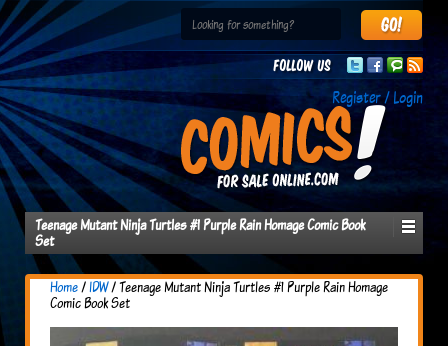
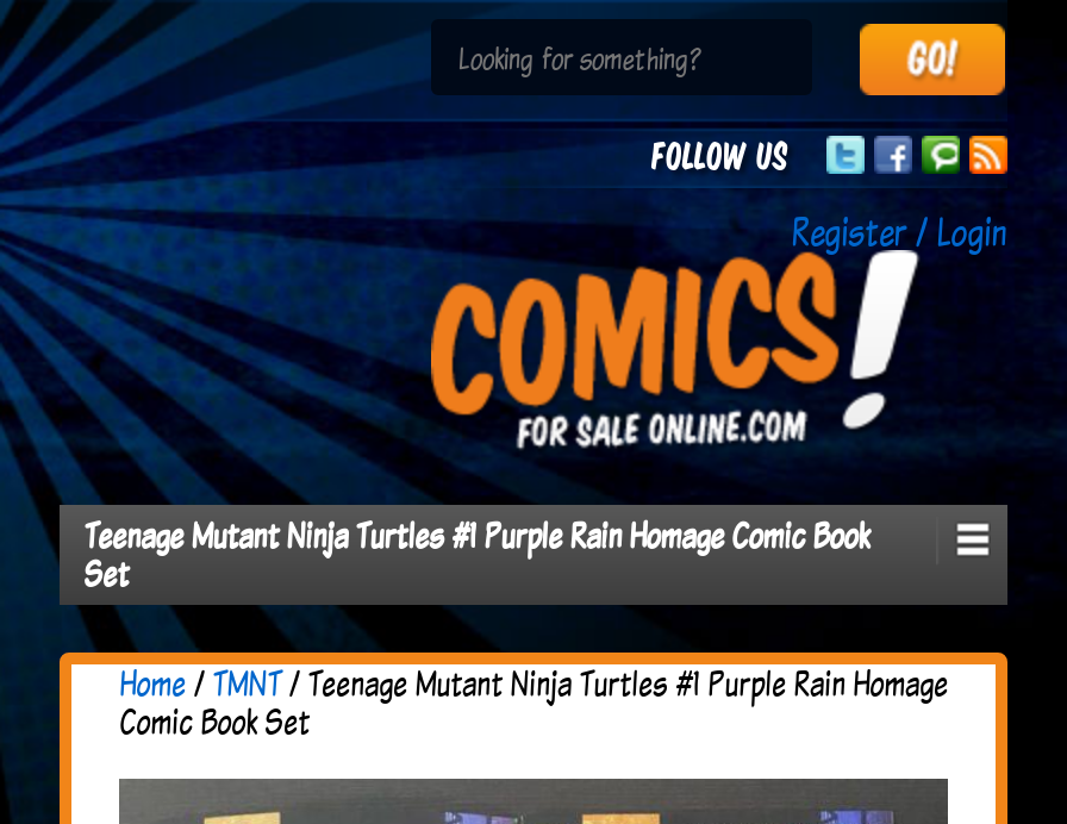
[50,276,388,297] Home/IDW/ Teenage Mutant Ninja Turtles #1 Purple Rain Homage -> [119,657,948,707] Home/TMNT/ Teenage Mutant Ninja Turtles #1 Purple Rain Homage

